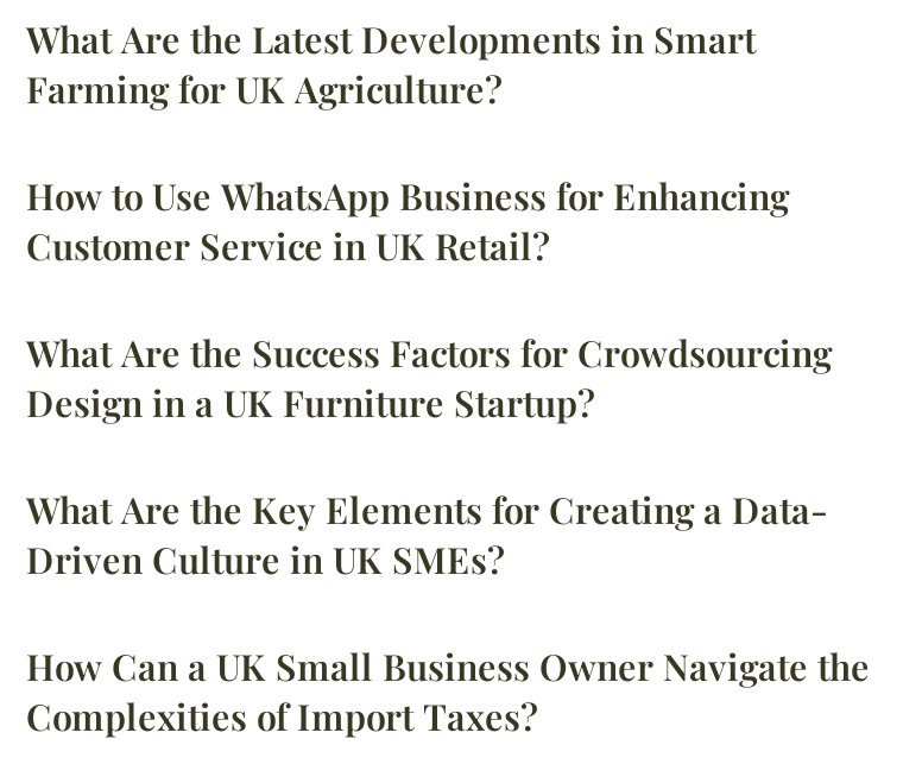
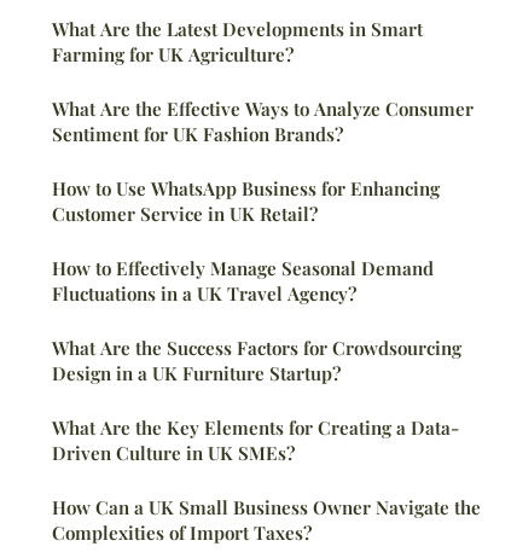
none -> [52,97,474,147] What Are the Effective Ways to Analyze Consumer | Sentiment for UK Fashion Brands?
none -> [52,257,434,306] How to Effectively Manage Seasonal Demand | Fluctuations in a UK Travel Agency?

